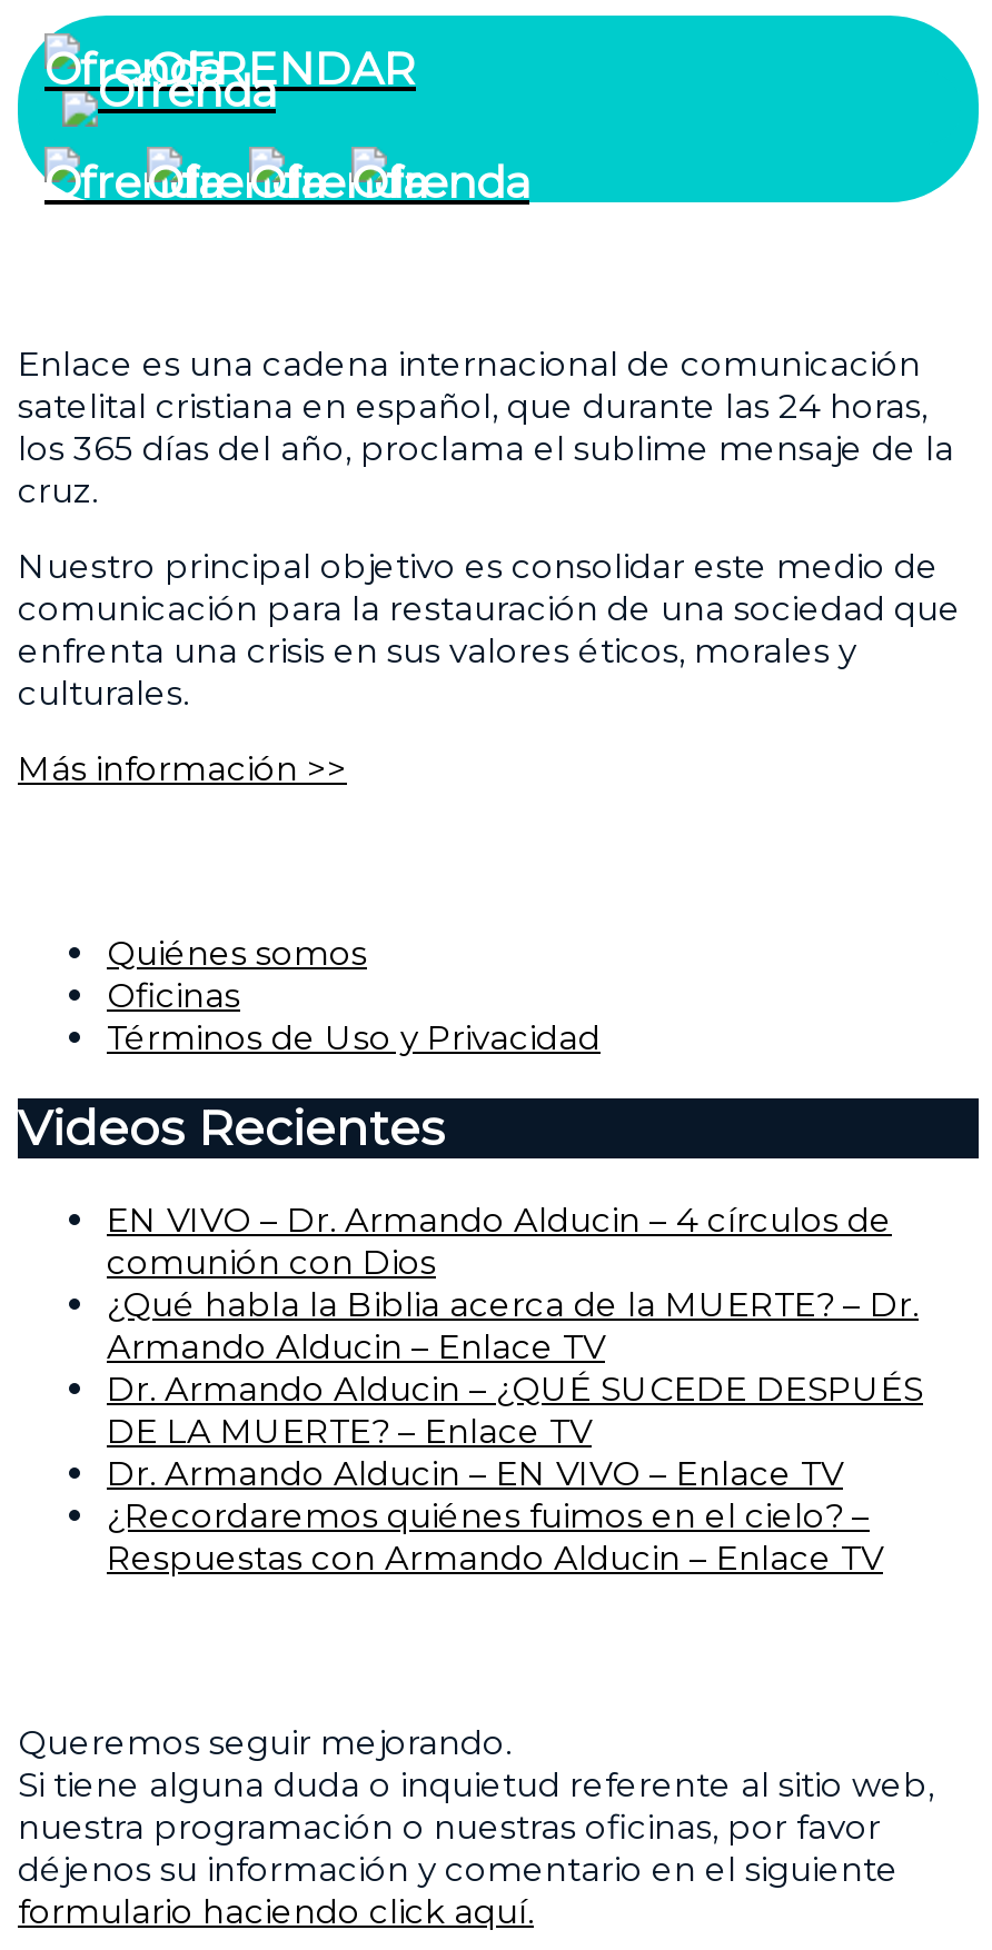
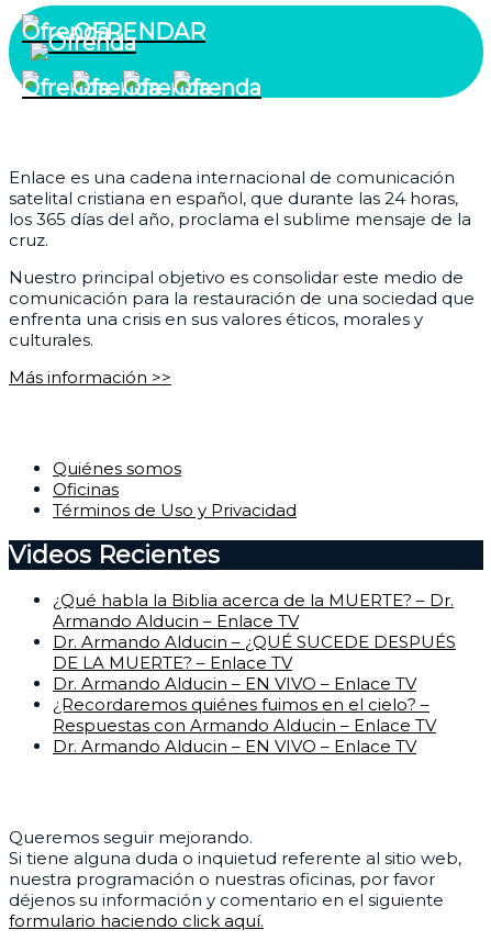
[107,1199,892,1284] EN VIVO – Dr. Armando Alducin – 4 círculos de | comunión con Dios -> none
moved [107,1284,923,1579] -> [53,590,456,736]: ¿Qué habla la Biblia acerca de la MUERTE? – Dr. | Armando Alducin – Enlace TV | Dr. Armando Alducin – ¿QUÉ SUCEDE DESPUÉS | DE LA MUERTE? – Enlace TV | Dr. Armando Alducin – EN VIVO – Enlace TV | ¿Recordaremos quiénes fuimos en el cielo? – | Respuestas con Armando Alducin – Enlace TV
none -> [53,736,416,757] Dr. Armando Alducin – EN VIVO – Enlace TV

